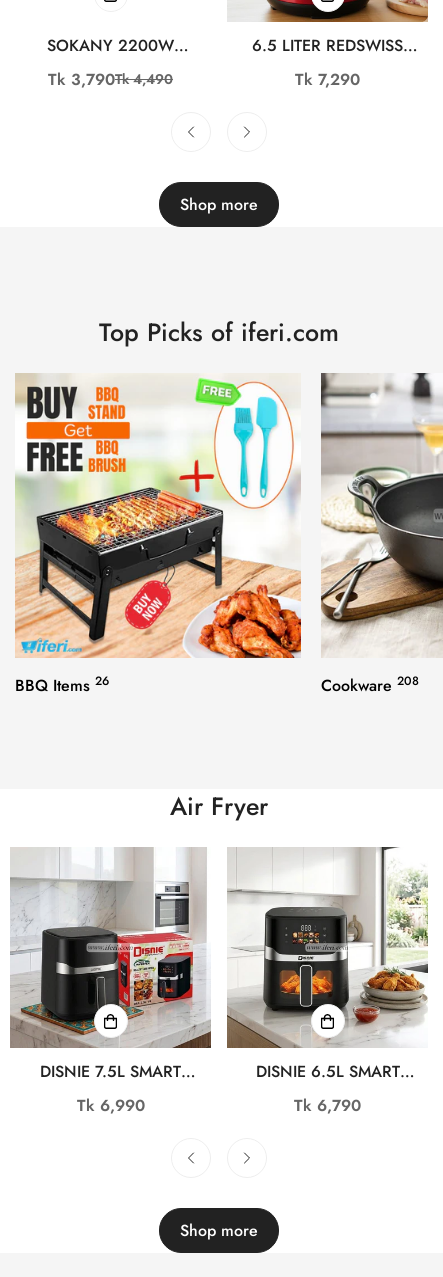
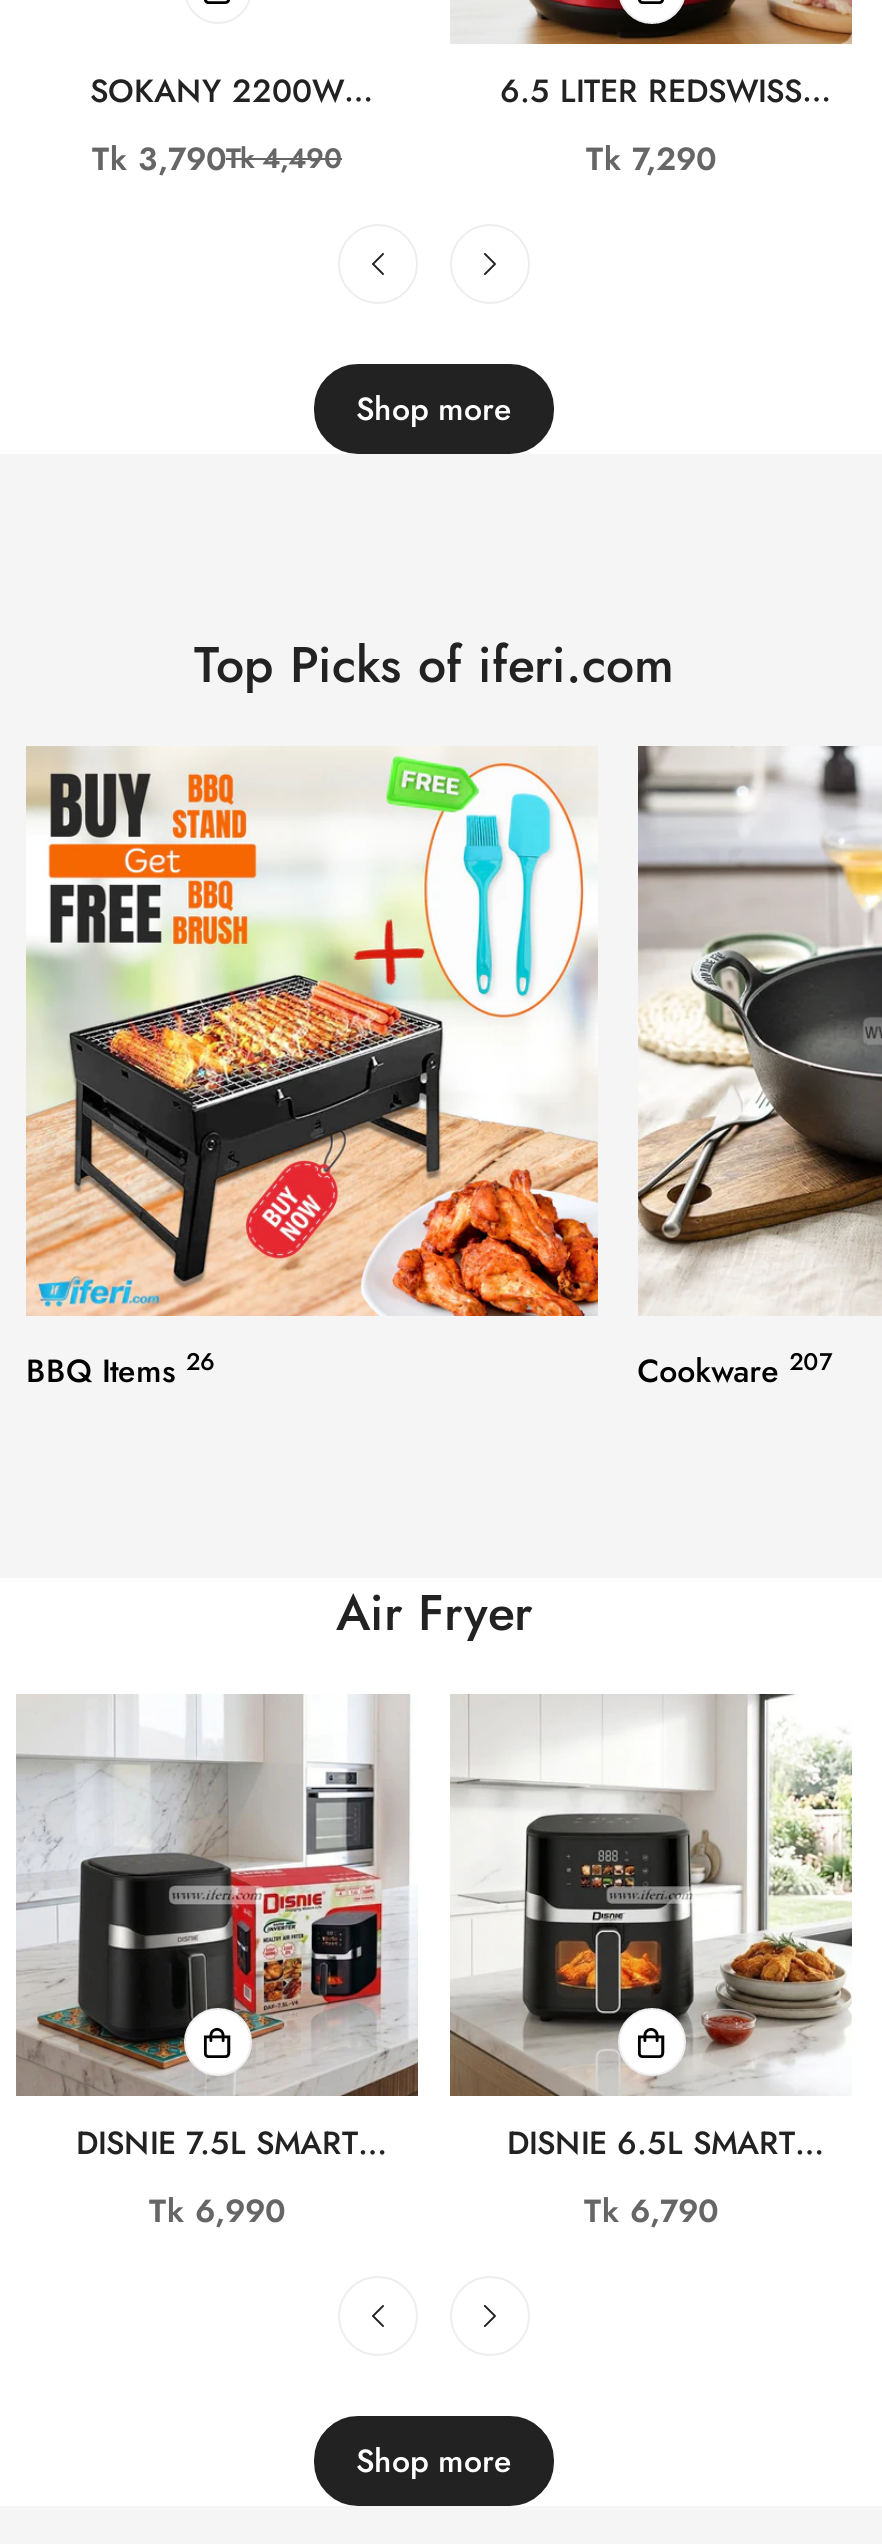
[321,672,419,697] Cookware 208 -> [637,1344,833,1394] Cookware 207

